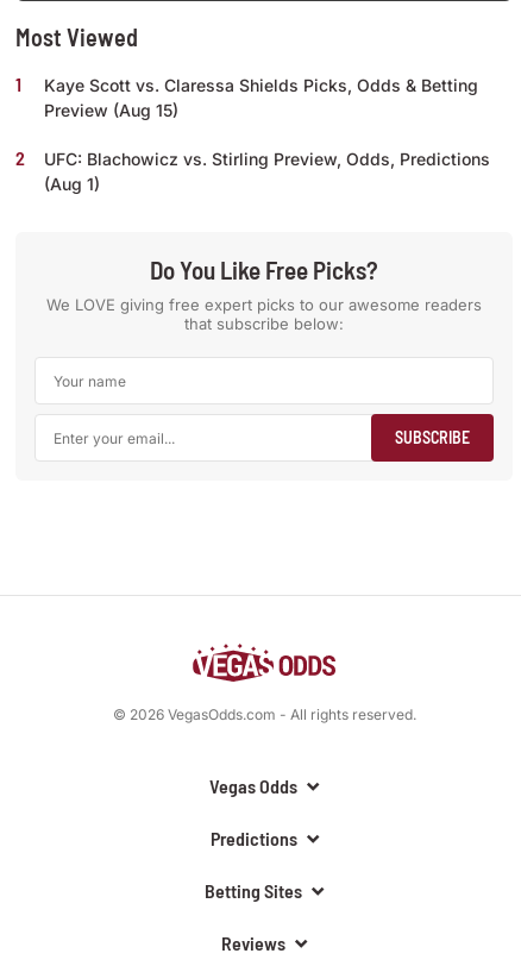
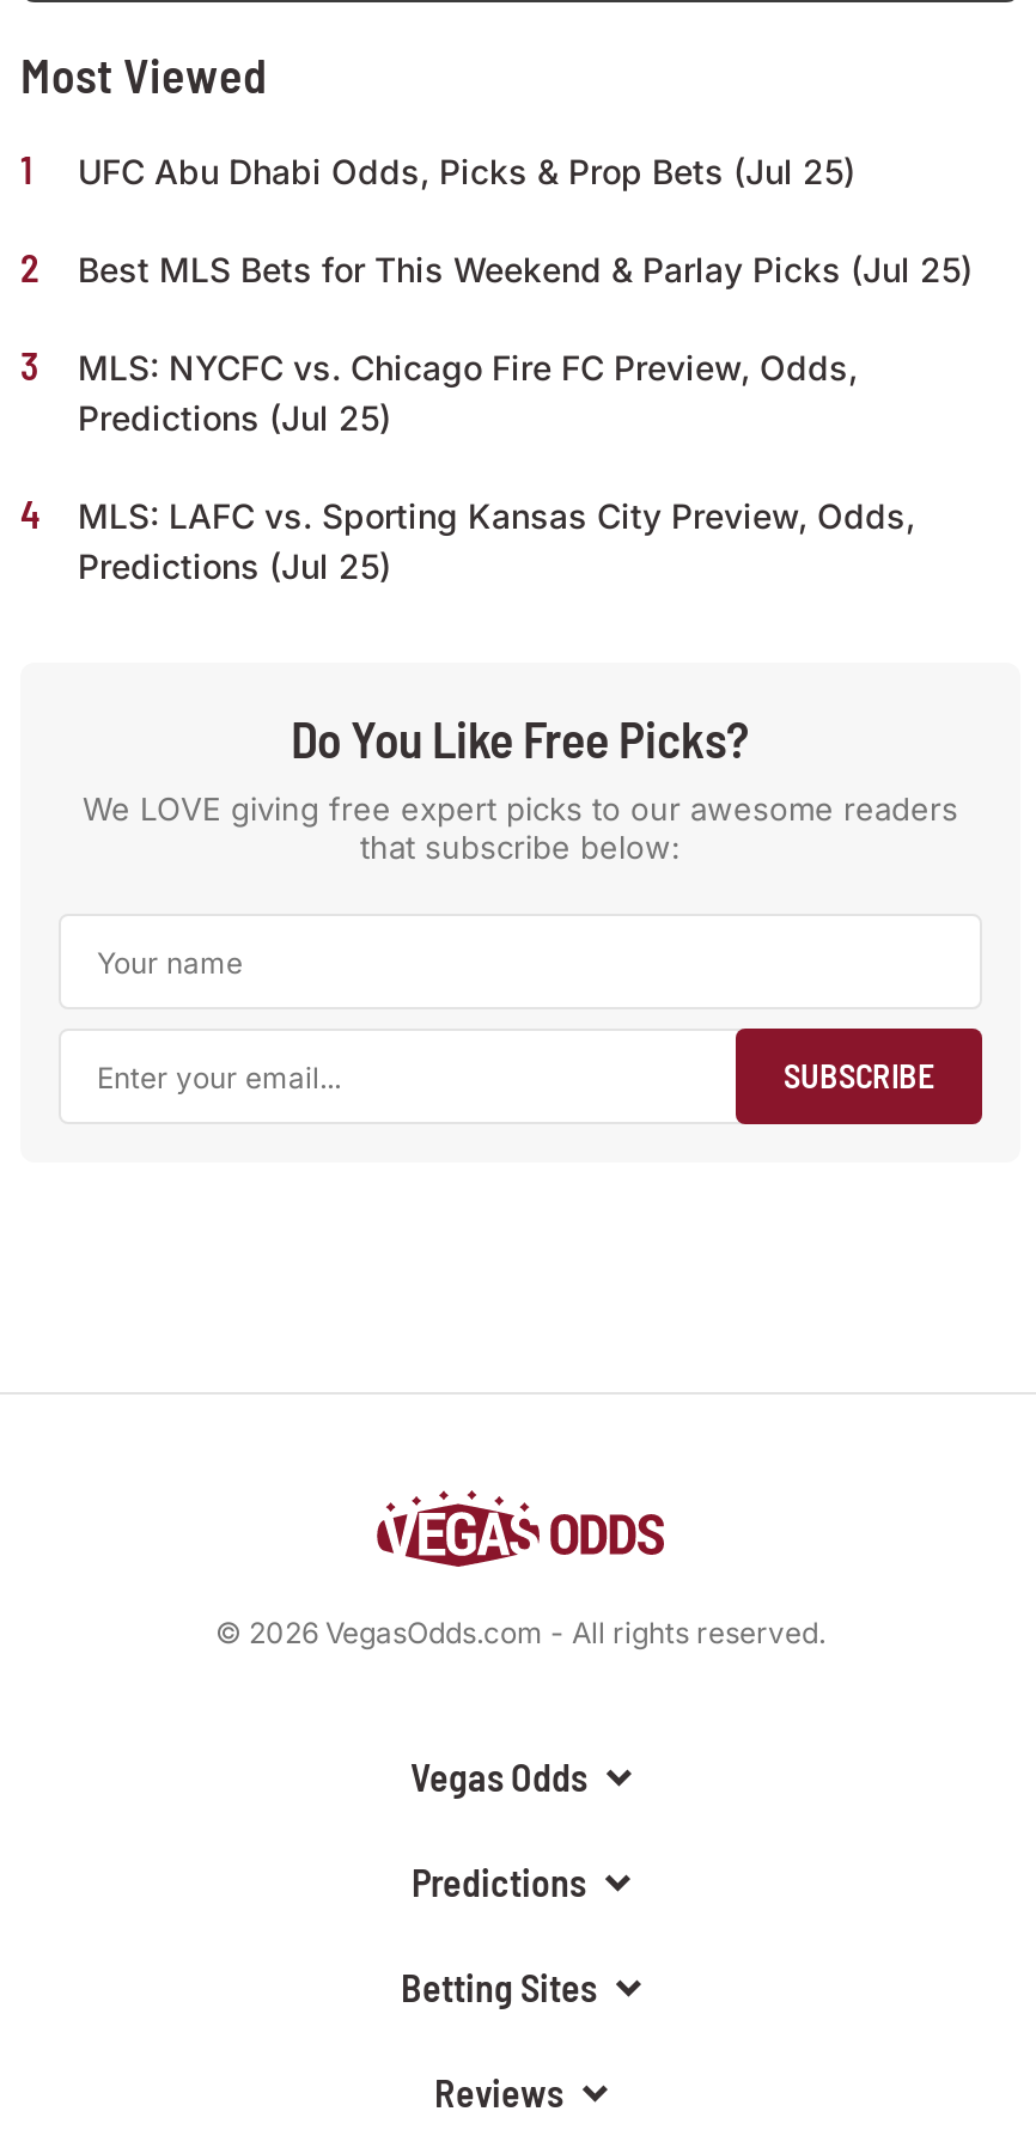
[44,75,490,194] Kaye Scott vs. Claressa Shields Picks, Odds & Betting | Preview (Aug 15) | UFC: Blachowicz vs. Stirling Preview, Odds, Predictions | (Aug 1) -> [78,151,973,586] UFC Abu Dhabi Odds, Picks & Prop Bets (Jul 25) | Best MLS Bets for This Weekend & Parlay Picks (Jul 25) | MLS: NYCFC vs. Chicago Fire FC Preview, Odds, | Predictions (Jul 25) | MLS: LAFC vs. Sporting Kansas City Preview, Odds, | Predictions (Jul 25)

